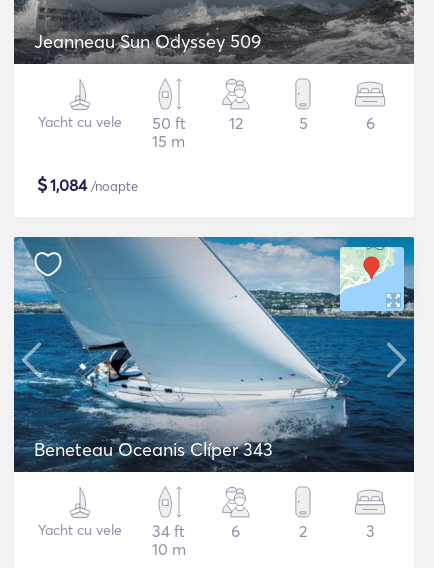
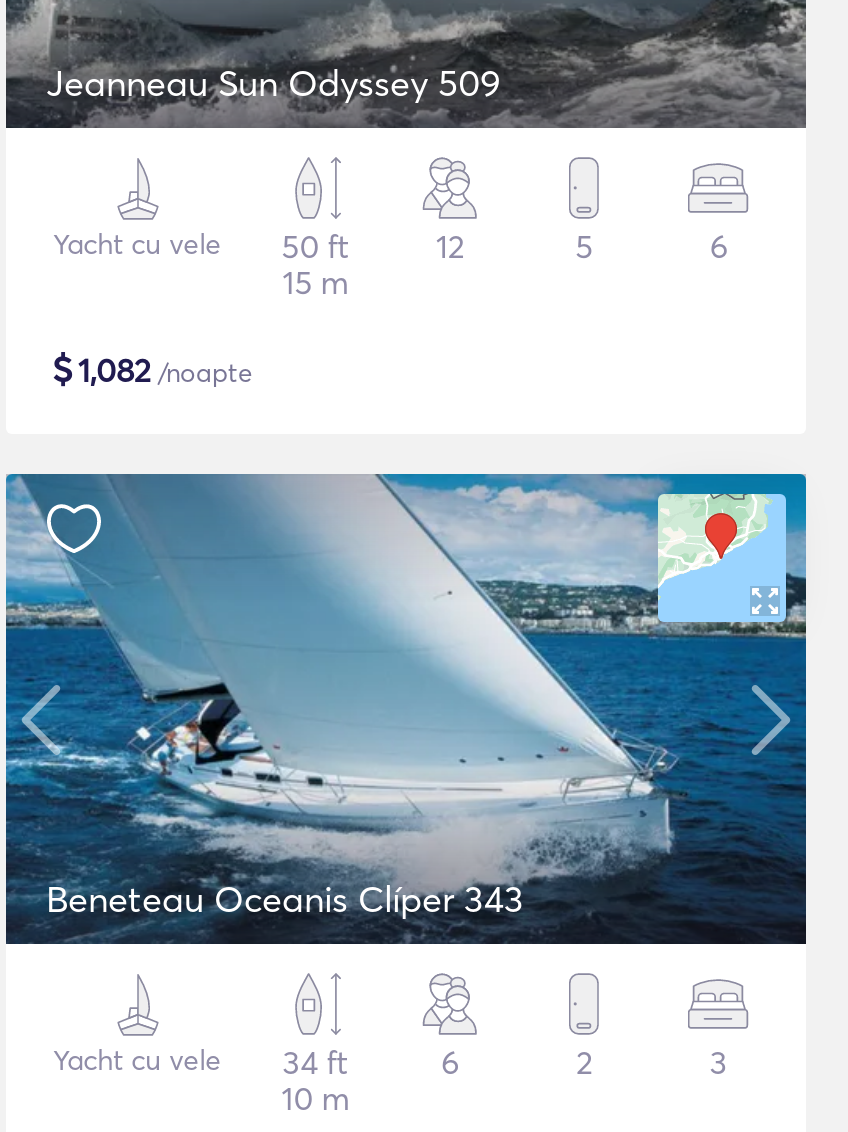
[37,173,138,196] $1,084 /noapte -> [52,346,252,392] $1,082 /noapte

